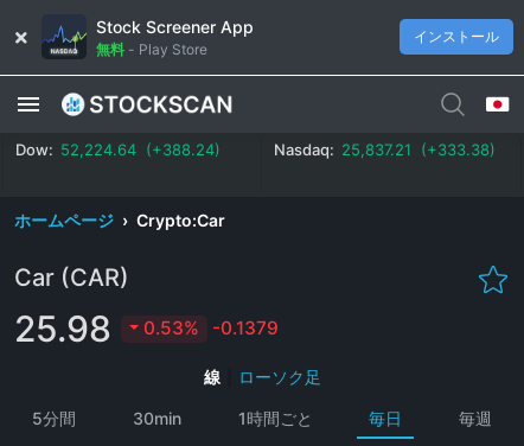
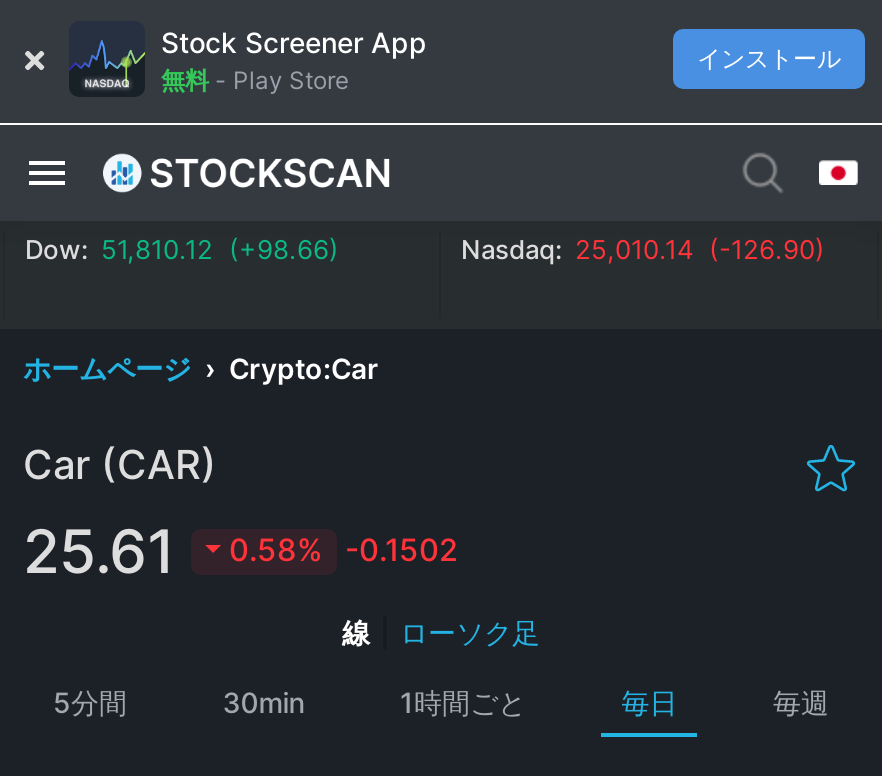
[15,139,221,158] Dow: 52,224.64 (+388.24) -> [25,232,339,264] Dow: 51,810.12 (+98.66)
[274,139,496,158] Nasdaq: 25,837.21 (+333.38) -> [461,232,825,264] Nasdaq: 25,010.14 (-126.90)
[14,307,111,350] 25.98 -> [23,515,175,587] 25.61
[143,316,279,339] 0.53% -0.1379 -> [229,530,457,569] 0.58% -0.1502

